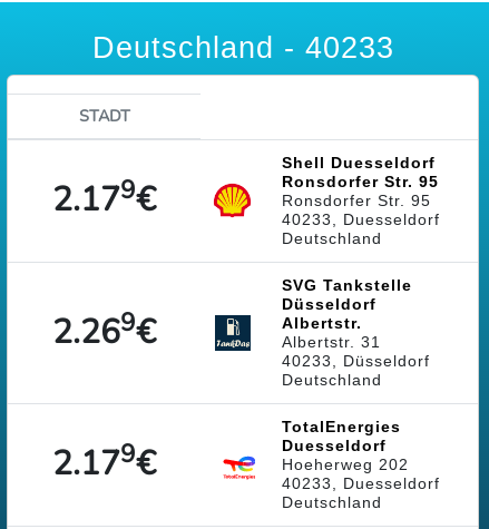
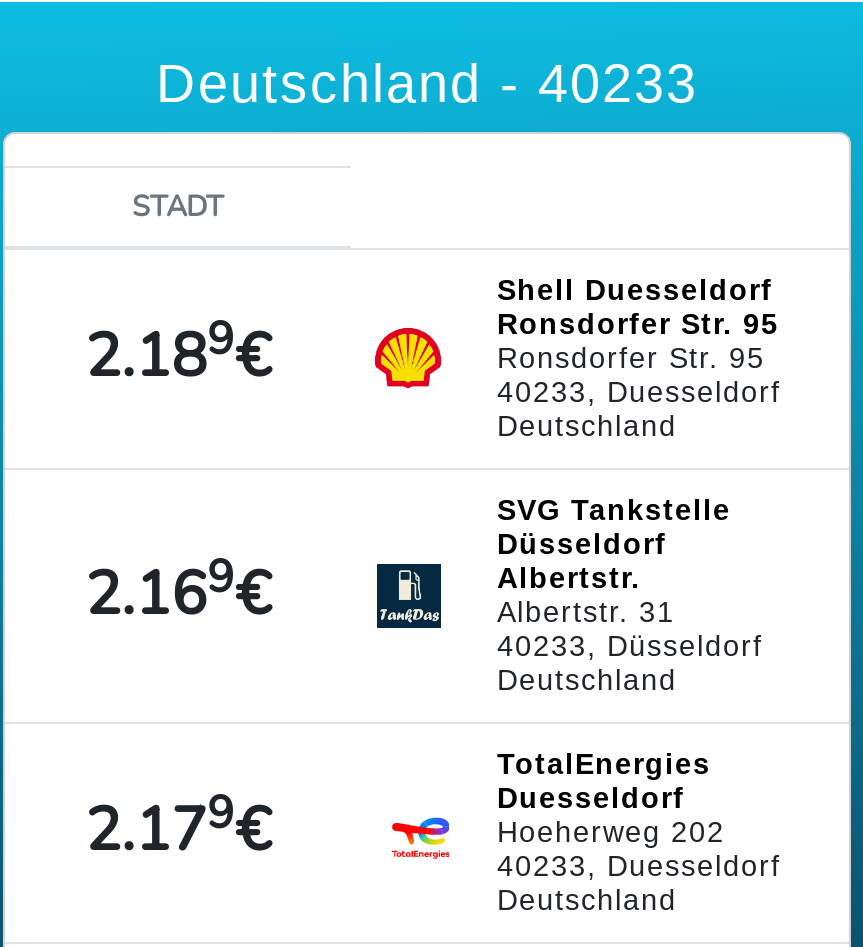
[52,172,156,223] 2.179€ -> [85,308,271,398] 2.189€
[52,305,156,355] 2.269€ -> [85,546,271,636] 2.169€

